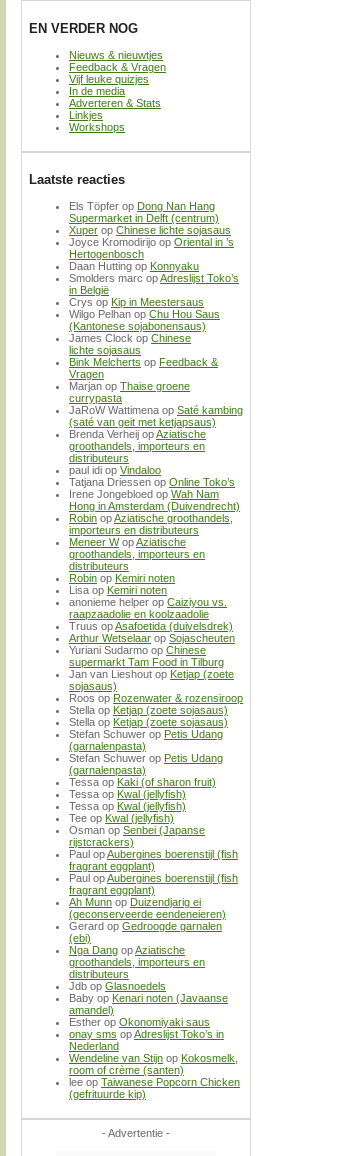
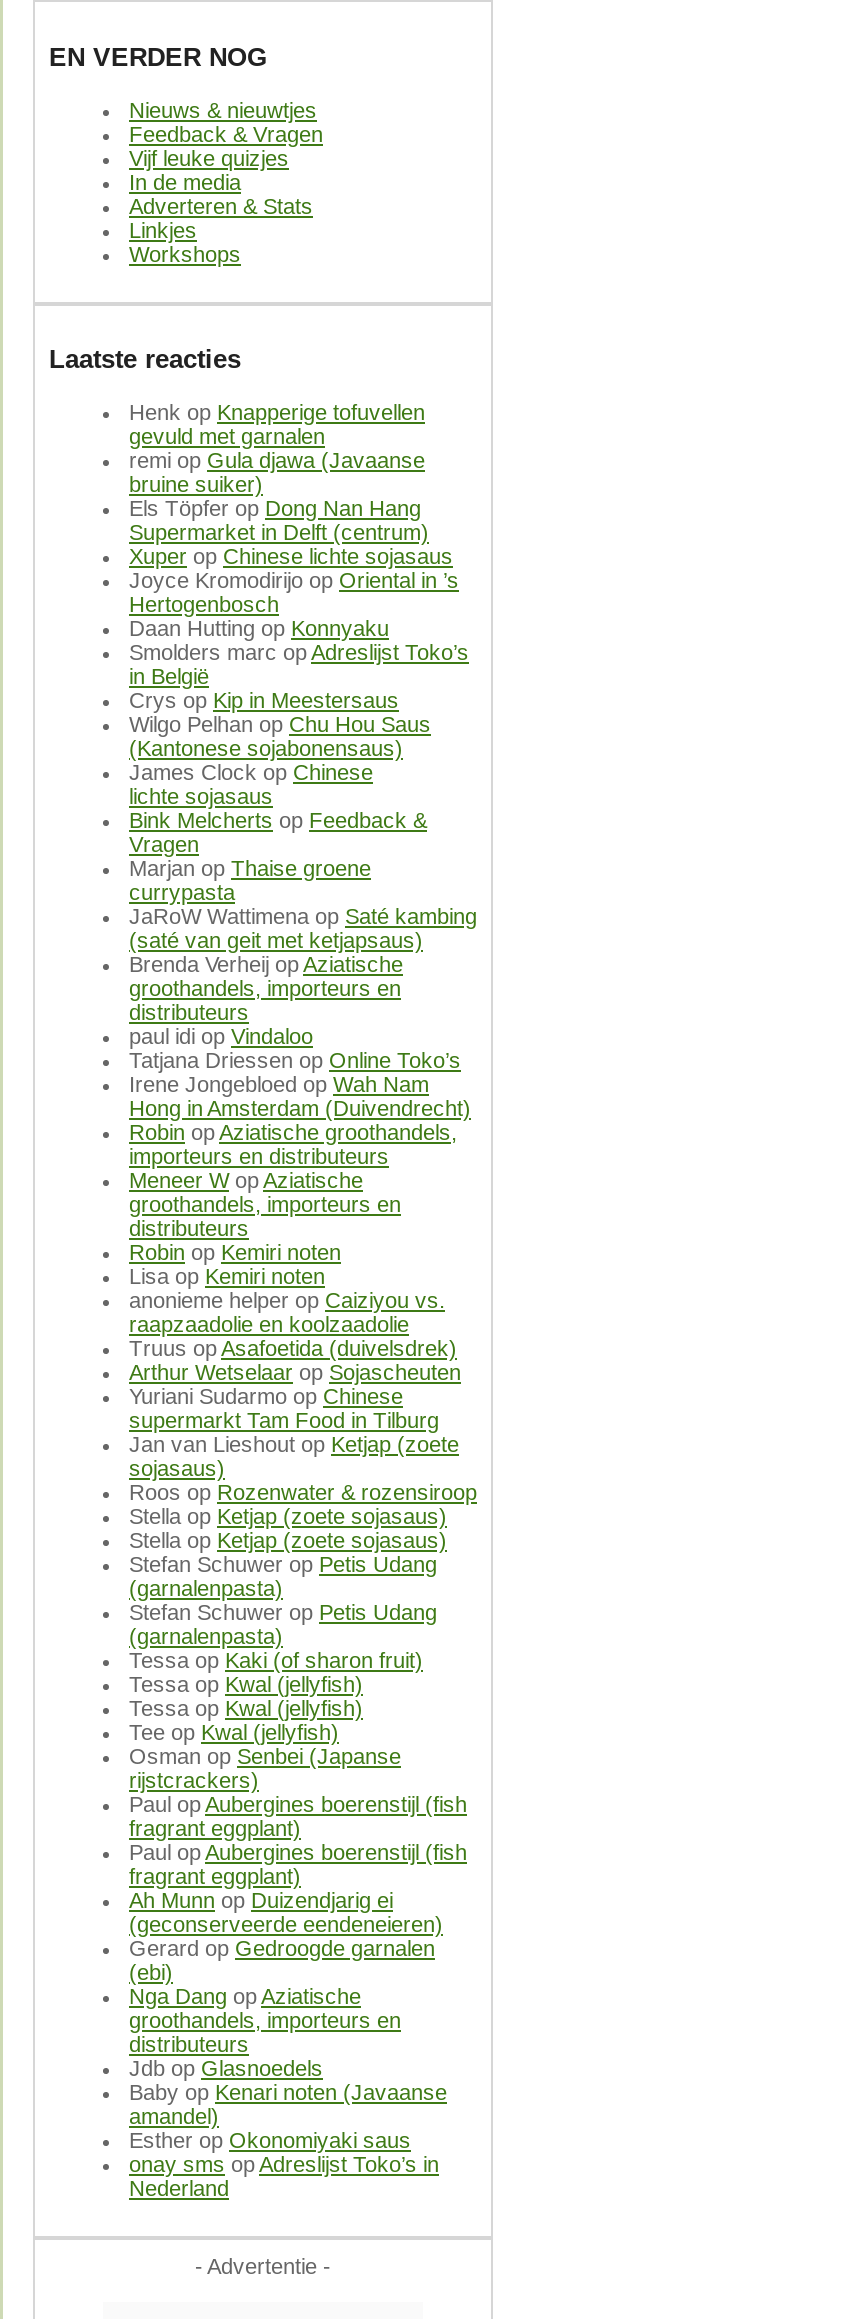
none -> [129,400,425,496] Henk op Knapperige tofuvellen | gevuld met garnalen | remiopGula djawa (Javaanse | bruine suiker)
moved [69,200,243,1052] -> [129,496,477,2200]: Els TöpferopDong Nan Hang | Supermarket in Delft (centrum) | XuperopChinese lichte sojasaus | ... | onay sms opAdreslijst Toko’s in | Nederland
[69,1052,240,1100] Wendeline van Stijn op Kokosmelk, | room of crème (santen) | leeopTaiwanese Popcorn Chicken | (gefrituurde kip) -> none

